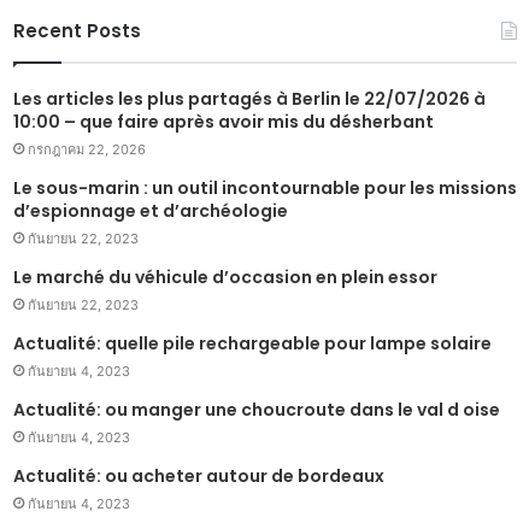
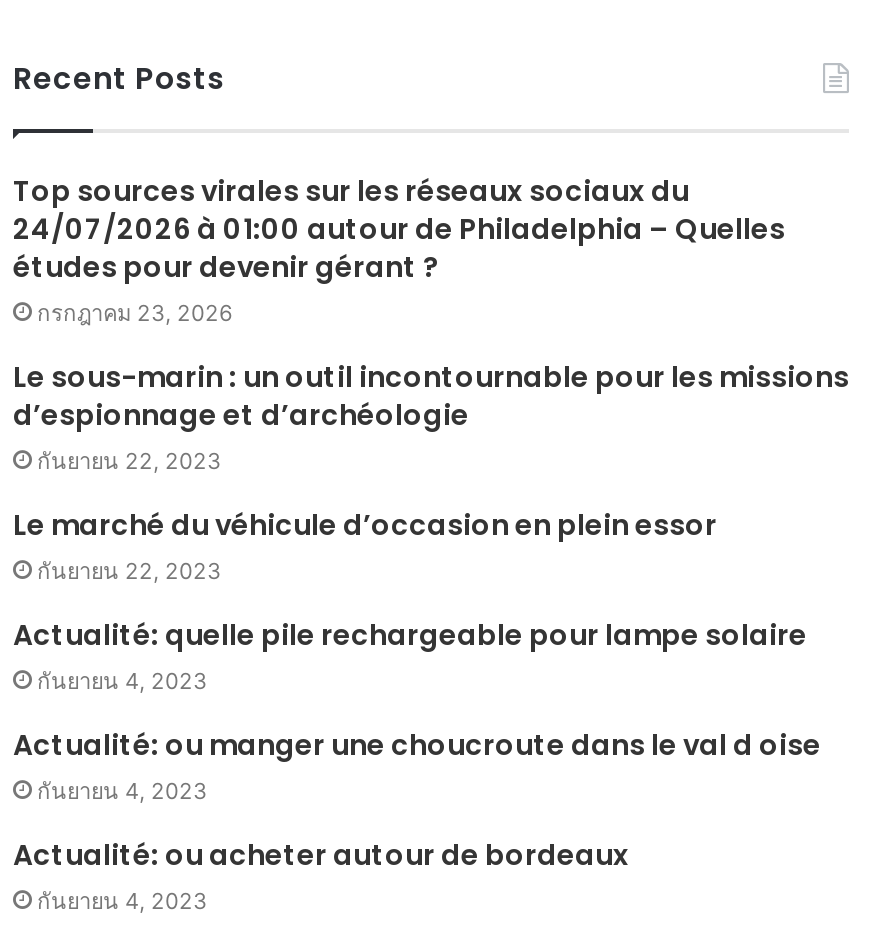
[13,87,486,158] Les articles les plus partagés à Berlin le 22/07/2026 à | 10:00 – que faire après avoir mis du désherbant | กรกฎาคม 22, 2026 -> [13,171,785,327] Top sources virales sur les réseaux sociaux du | 24/07/2026 à 01:00 autour de Philadelphia – Quelles | études pour devenir gérant ? | กรกฎาคม 23, 2026

